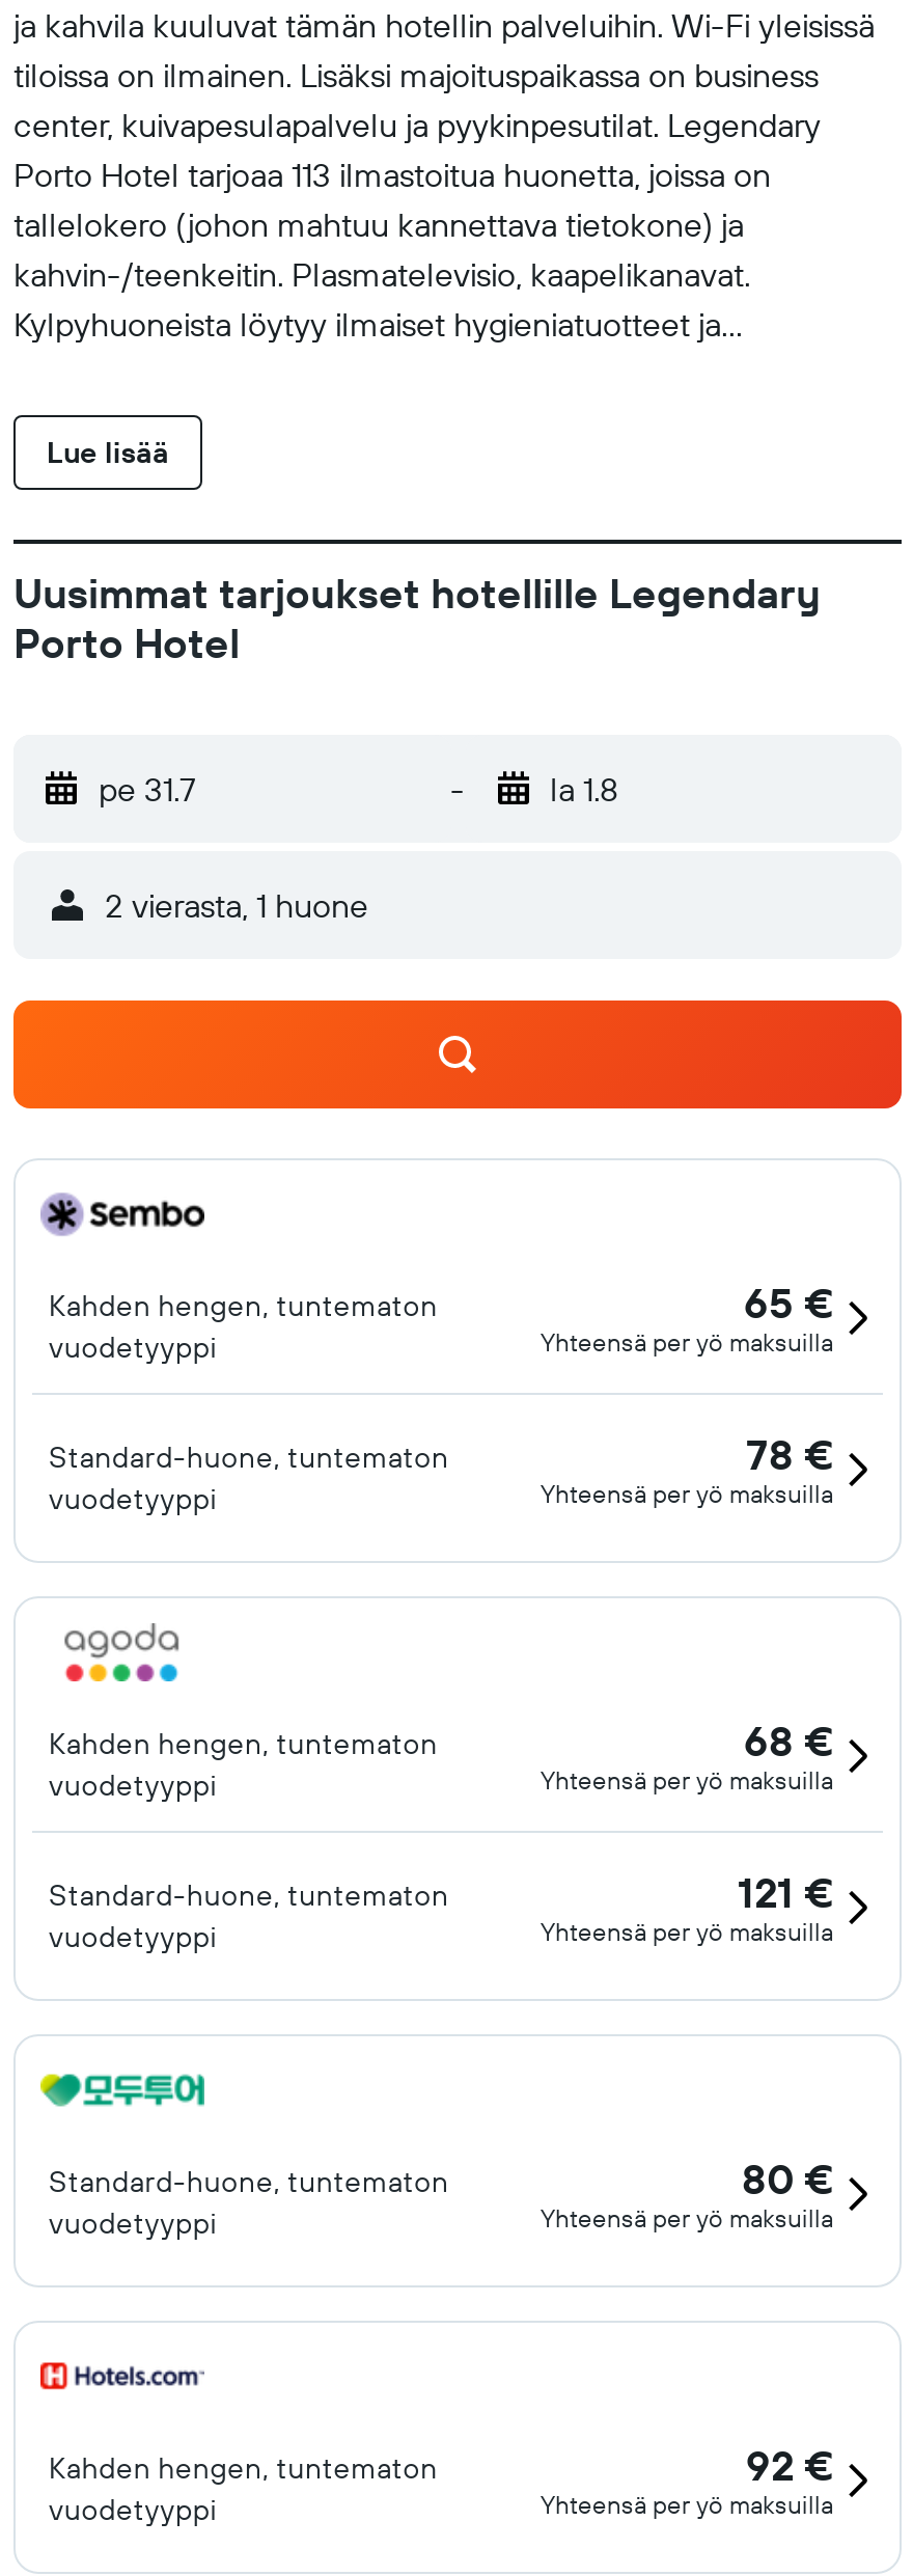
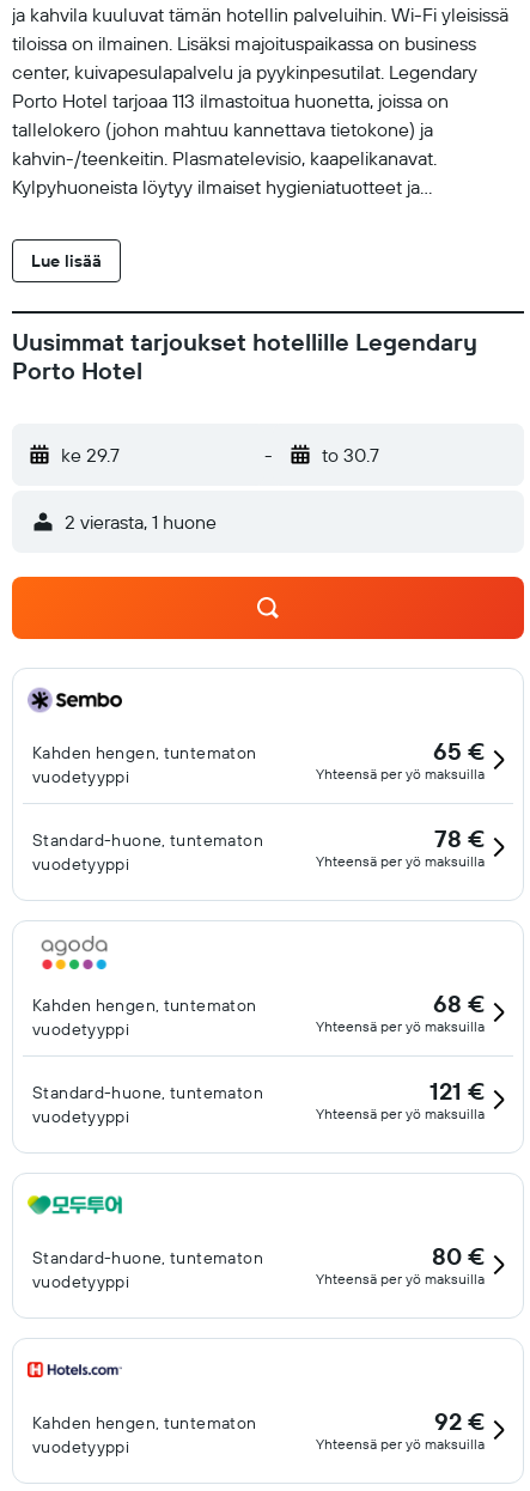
[99,768,196,810] pe 31.7 -> [61,443,120,467] ke 29.7
[550,768,618,810] la 1.8 -> [321,443,379,467] to 30.7

